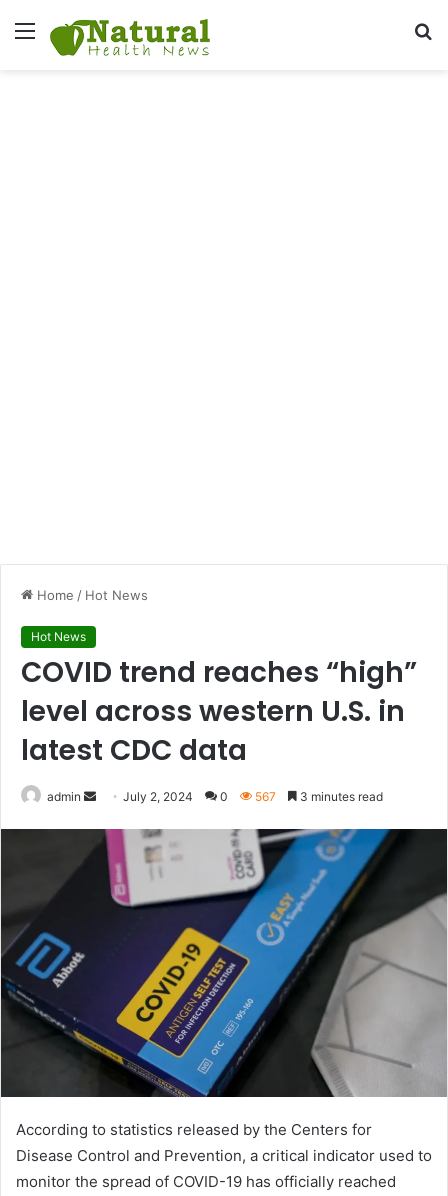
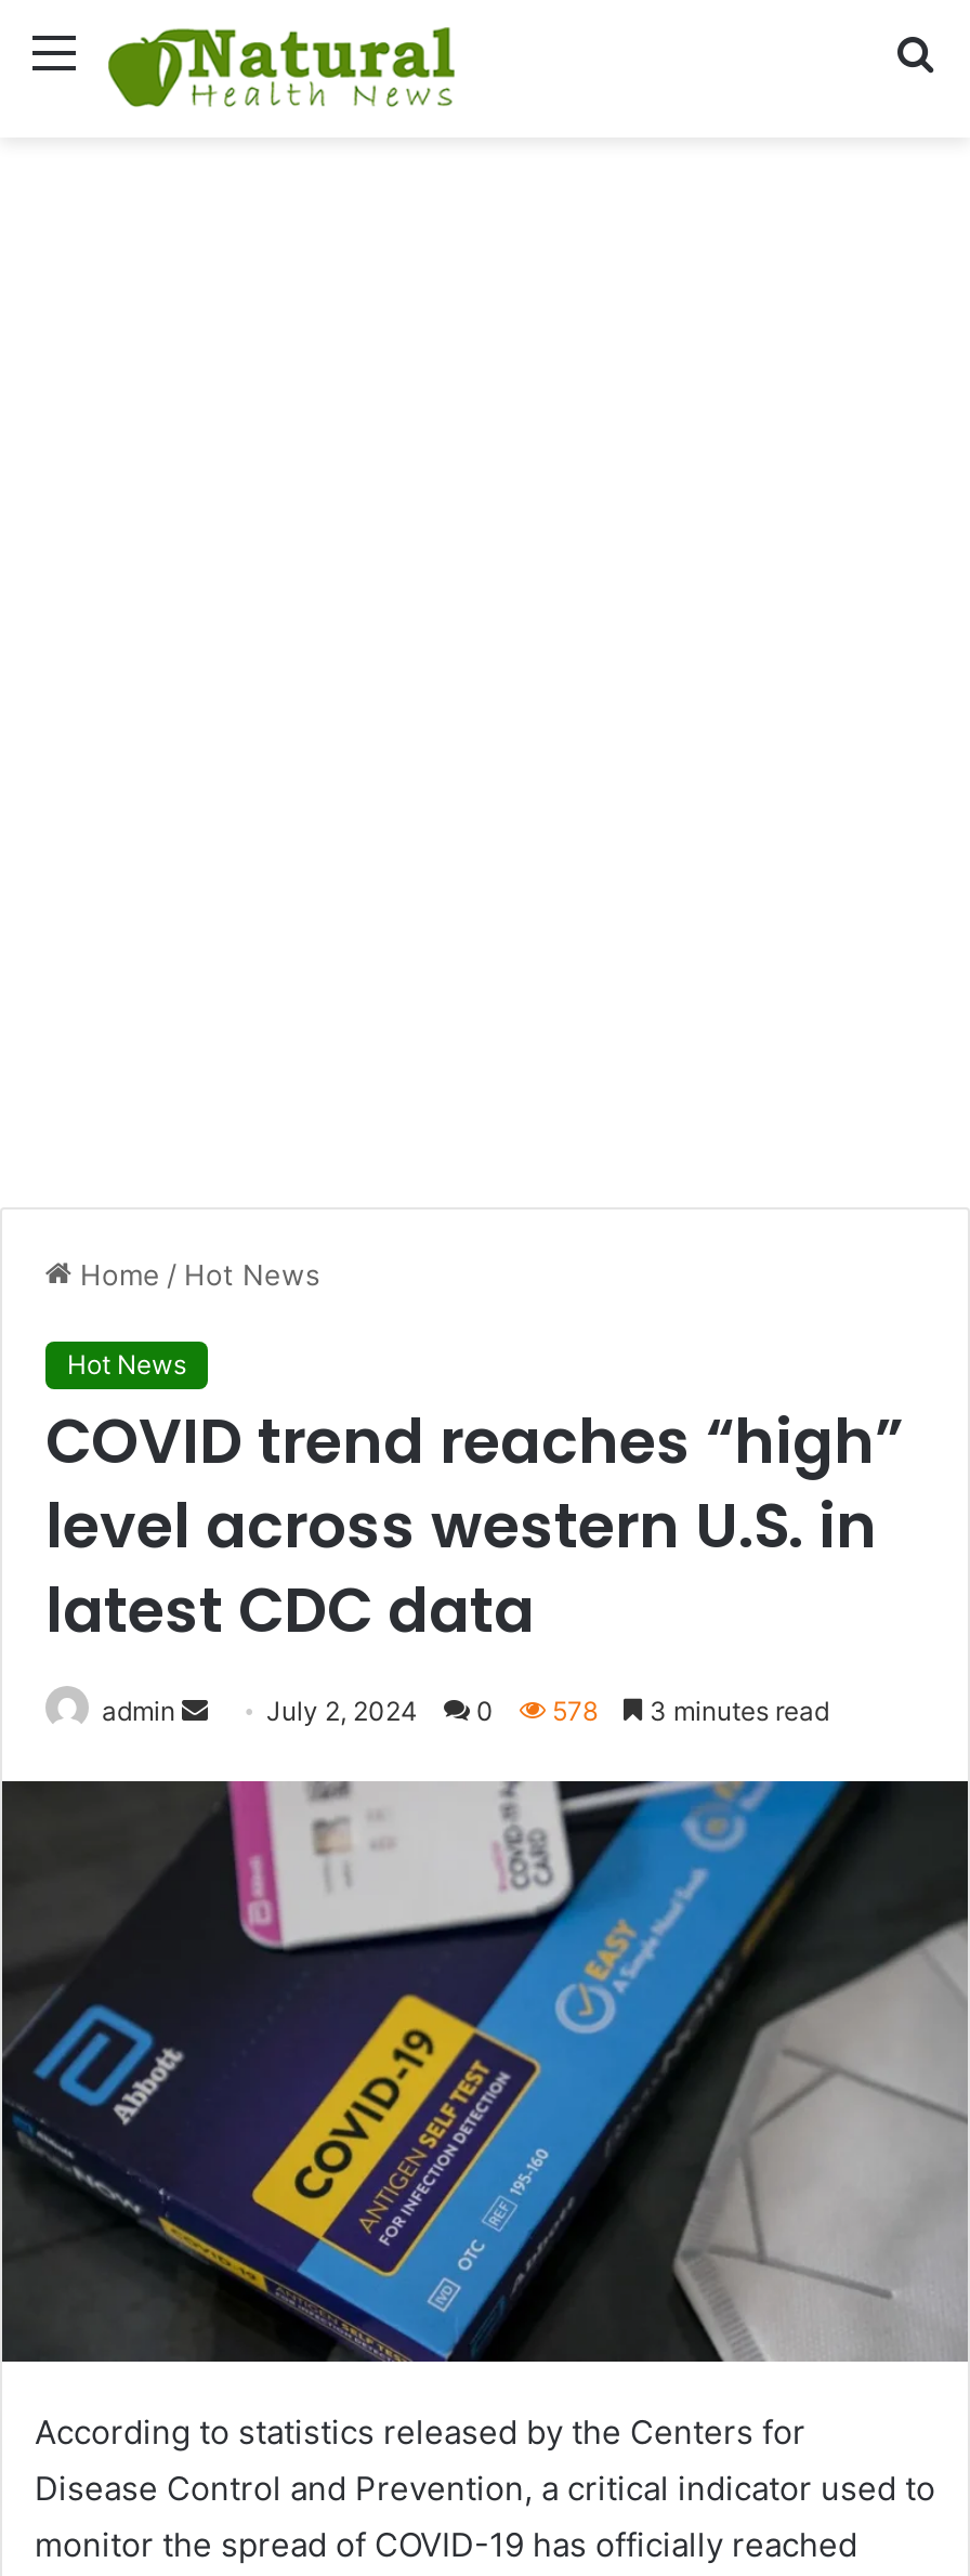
[252,789,276,804] 567 -> [546,1694,598,1726] 578

